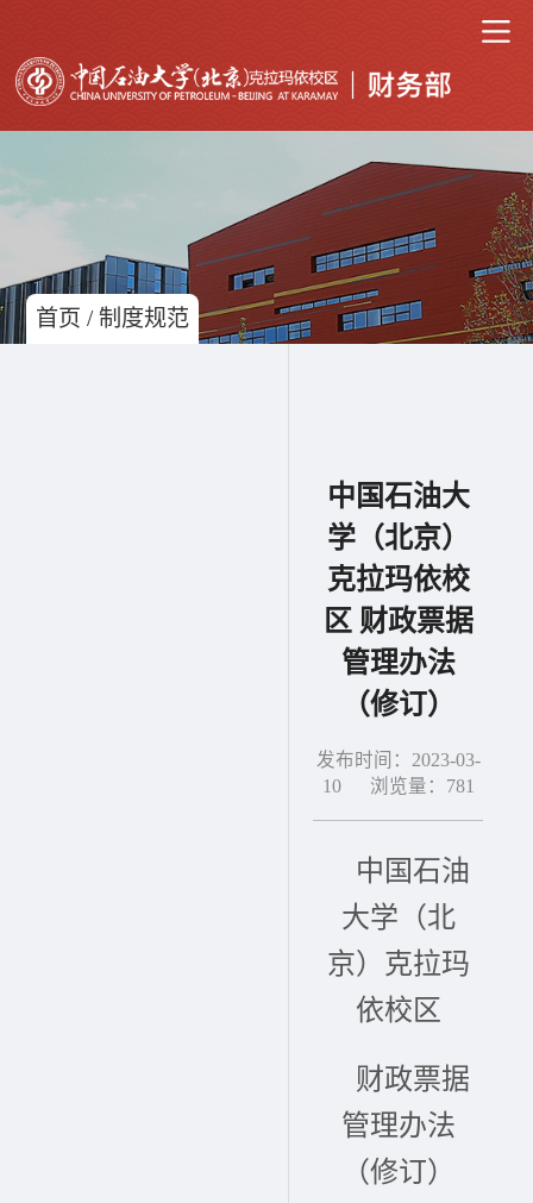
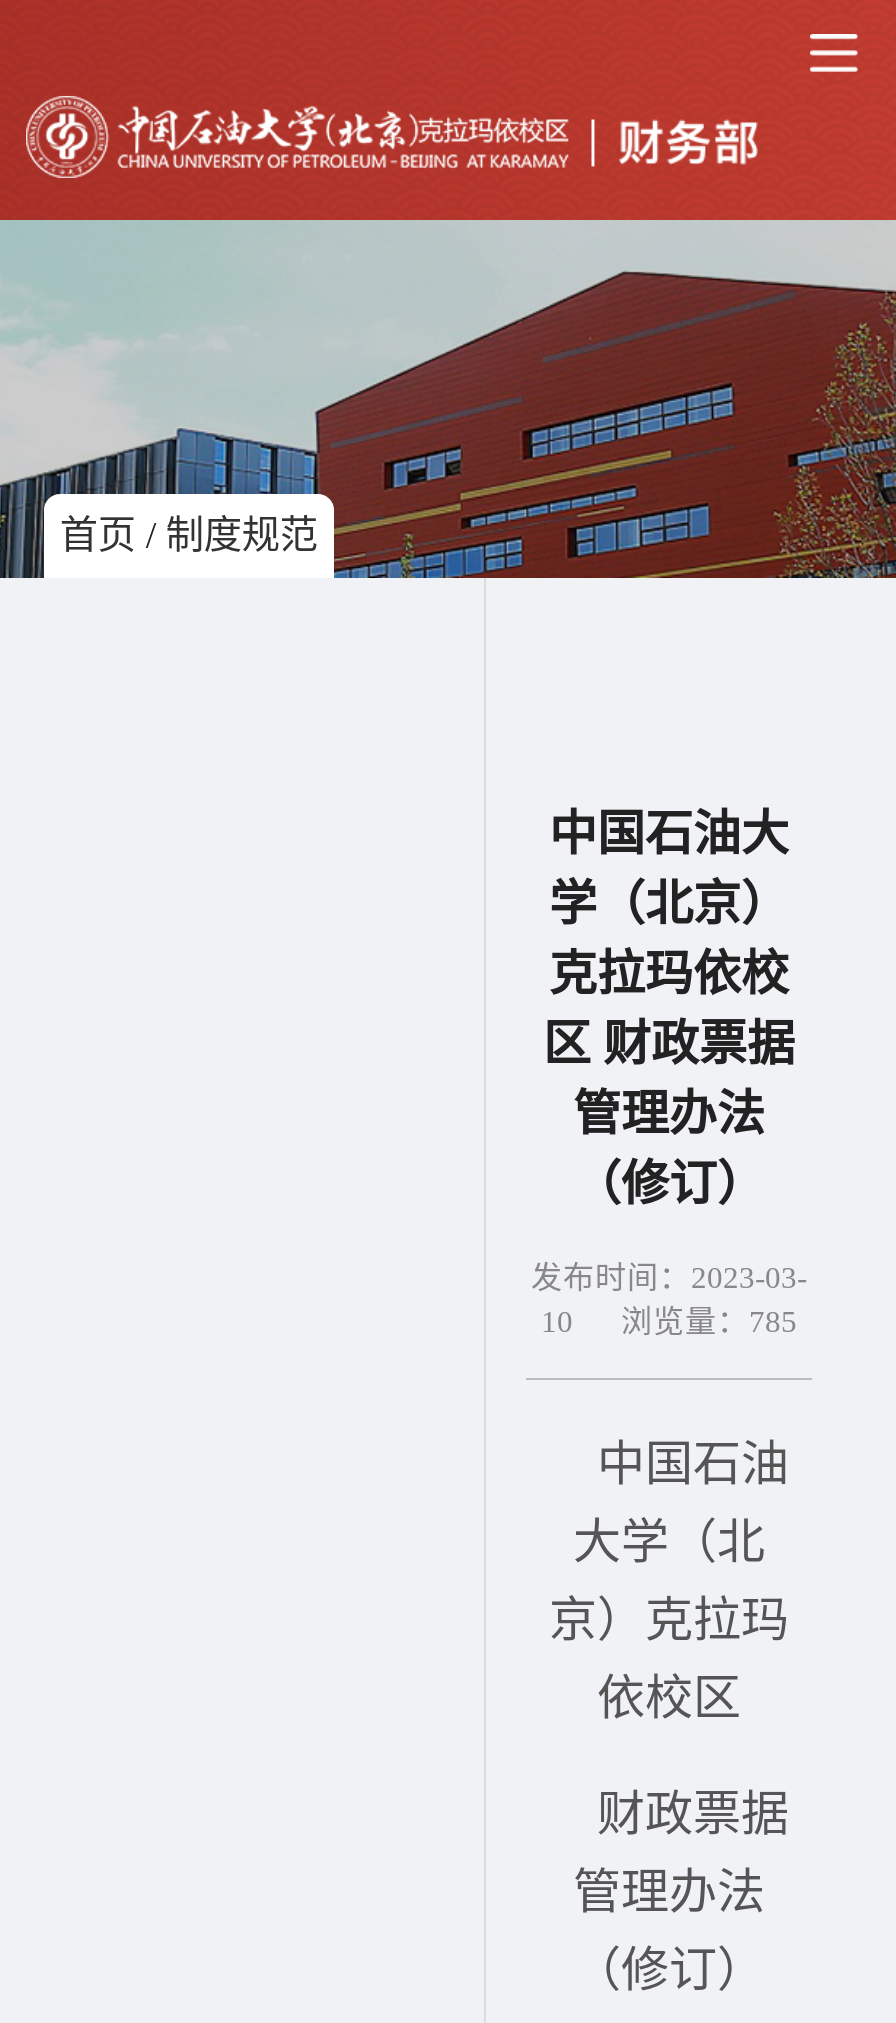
[322,776,474,796] 10 浏览量：781 -> [541,1304,797,1338] 10 浏览量：785

